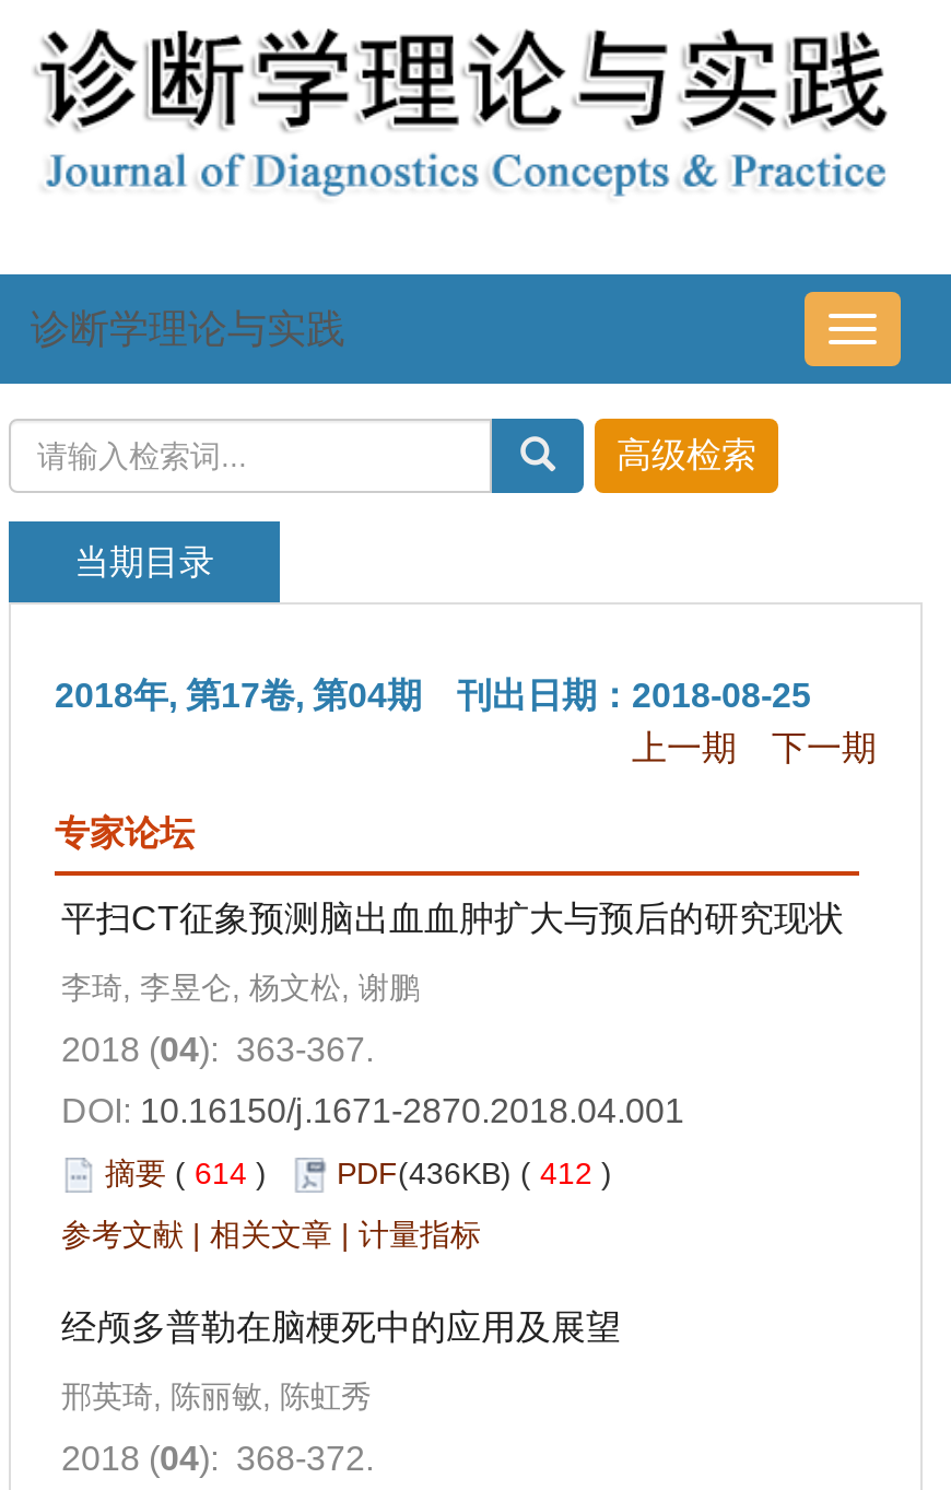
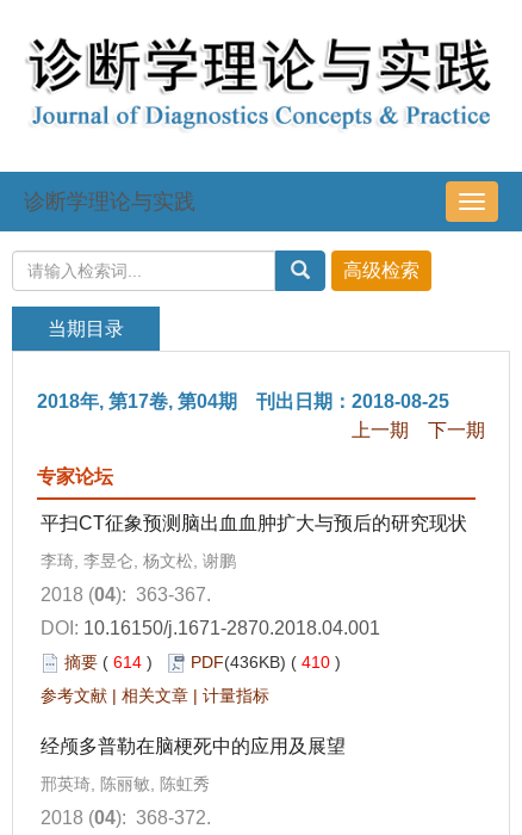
[105,1155,630,1190] 摘要(614) PDF(436KB) (412) -> [64,652,350,671] 摘要(614) PDF(436KB) (410)

